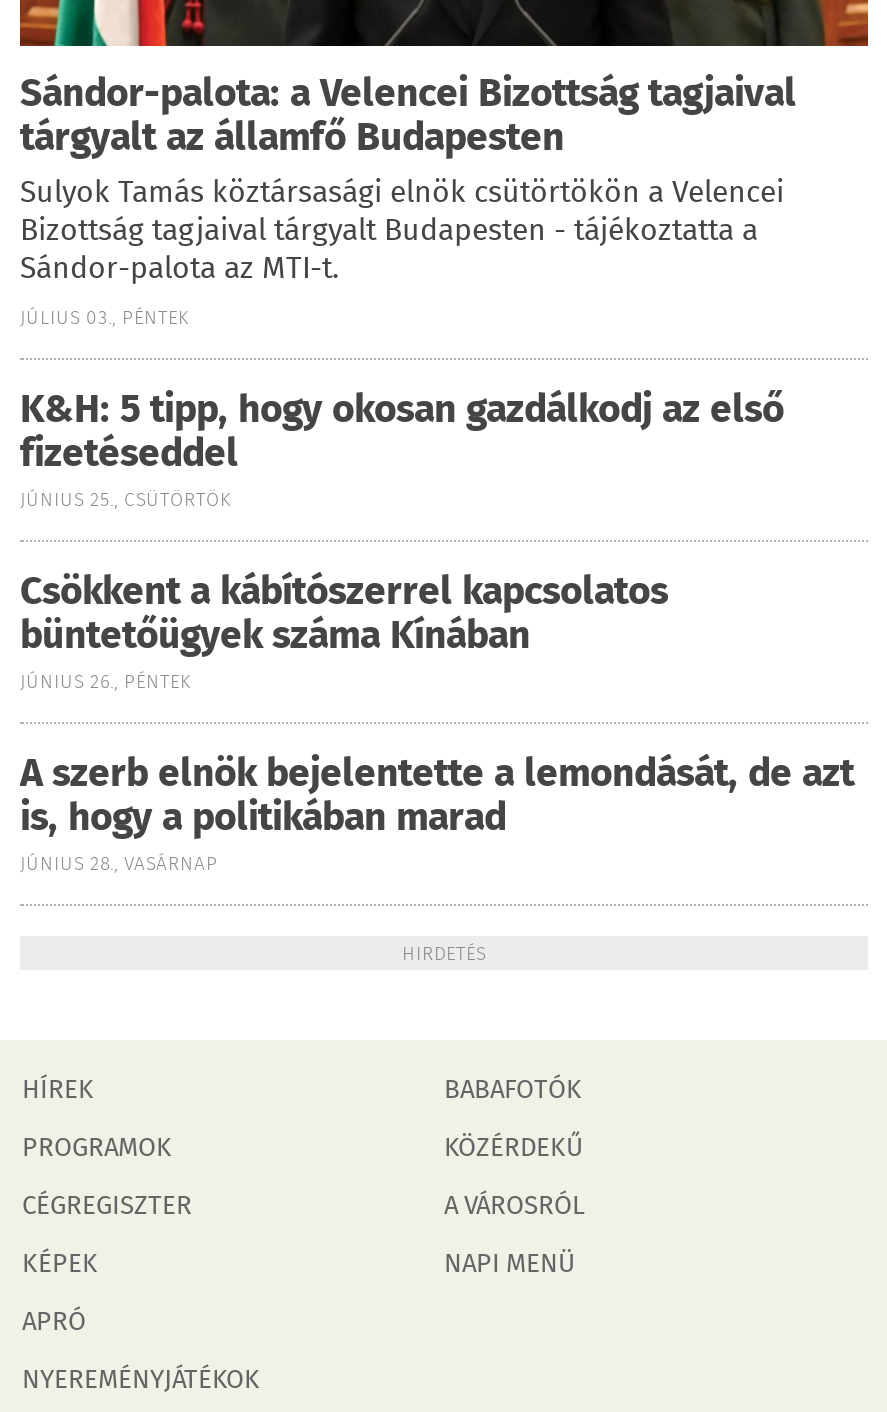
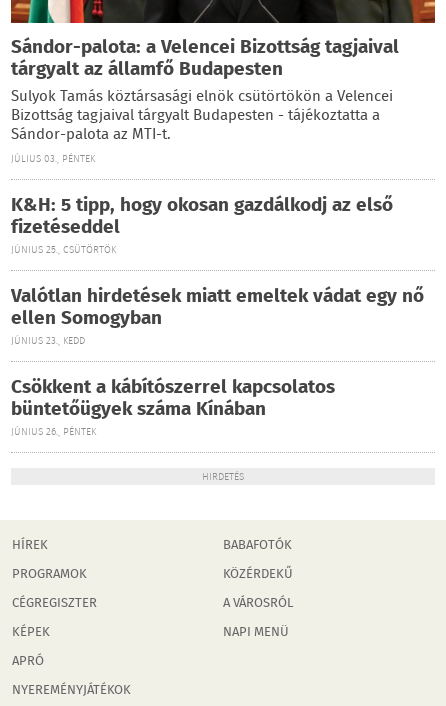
none -> [11,282,424,349] Valótlan hirdetések miatt emeltek vádat egy nő | ellen Somogyban | JÚNIUS 23., KEDD
moved [20,564,668,698] -> [11,373,335,440]: Csökkent a kábítószerrel kapcsolatos | büntetőügyek száma Kínában | JÚNIUS 26., PÉNTEK
[20,746,854,880] A szerb elnök bejelentette a lemondását, de azt | is, hogy a politikában marad | JÚNIUS 28., VASÁRNAP -> none

